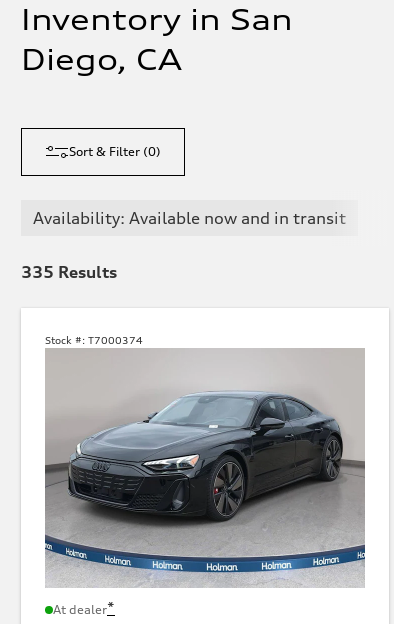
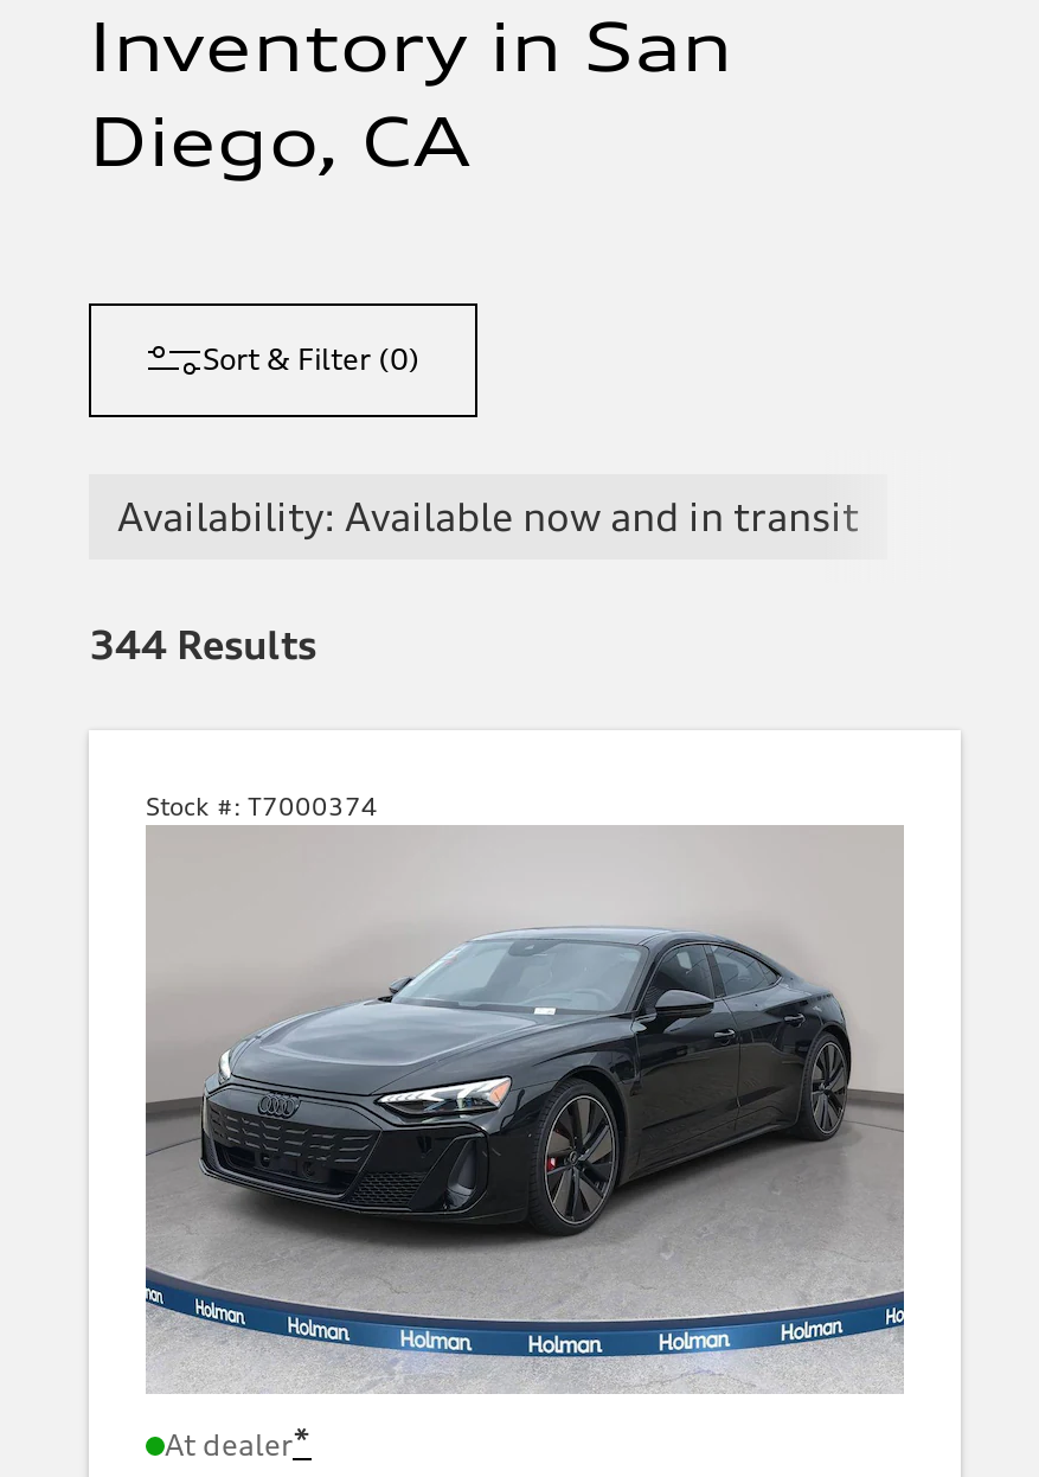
[21,262,117,282] 335 Results -> [89,621,316,669] 344 Results

